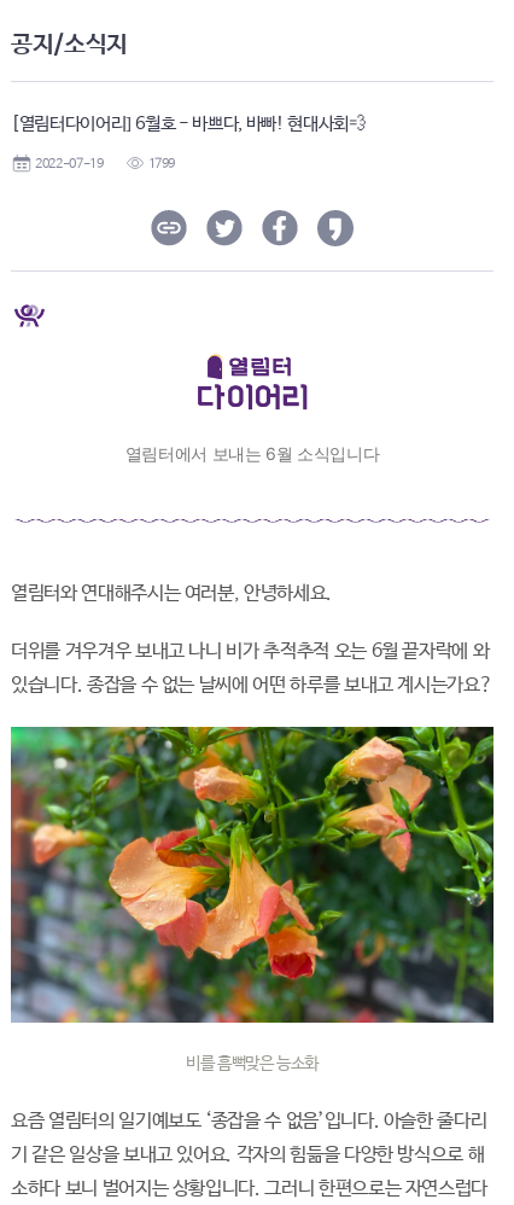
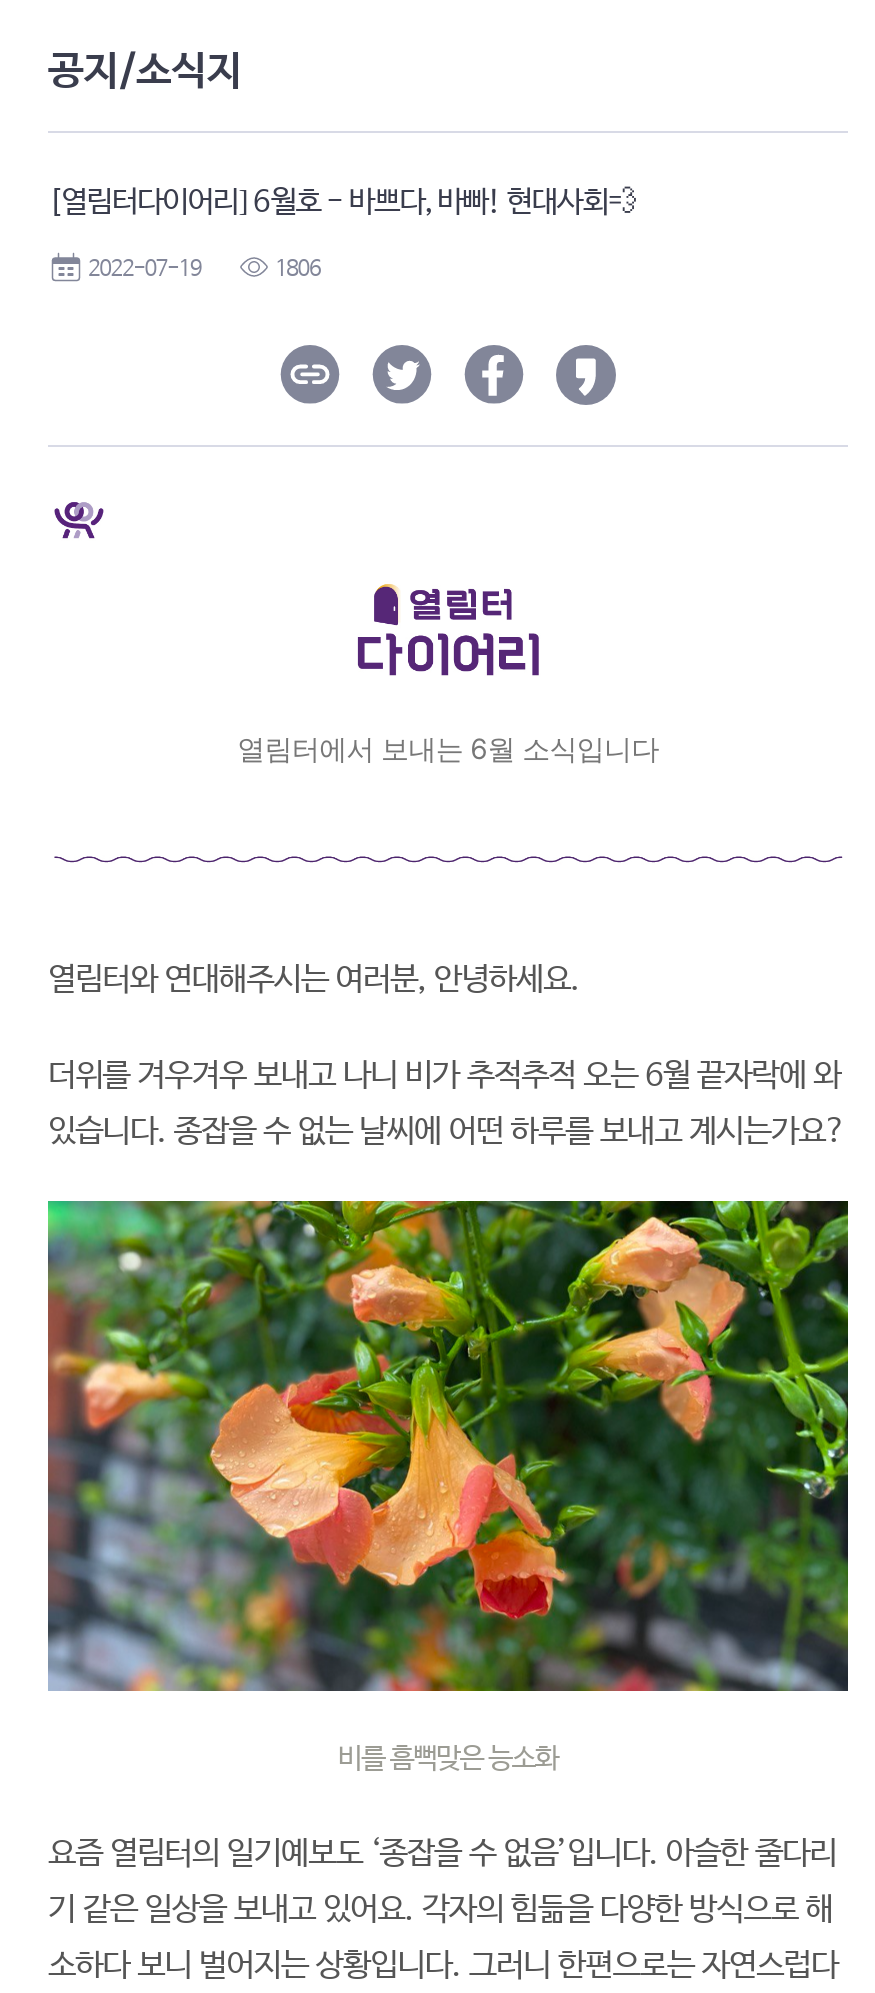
[148,156,175,171] 1799 -> [275,256,320,280] 1806

